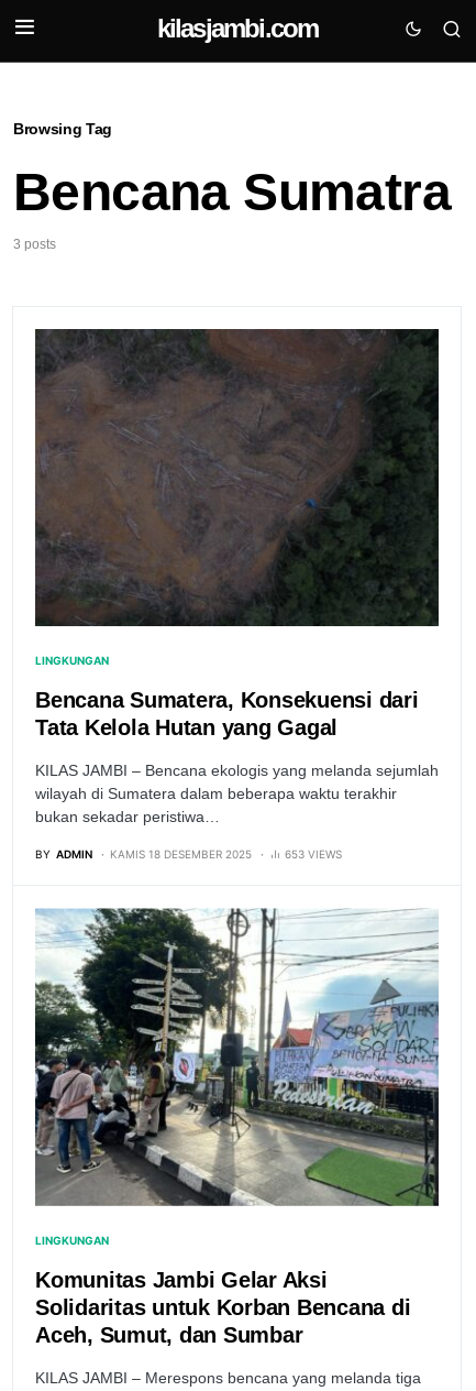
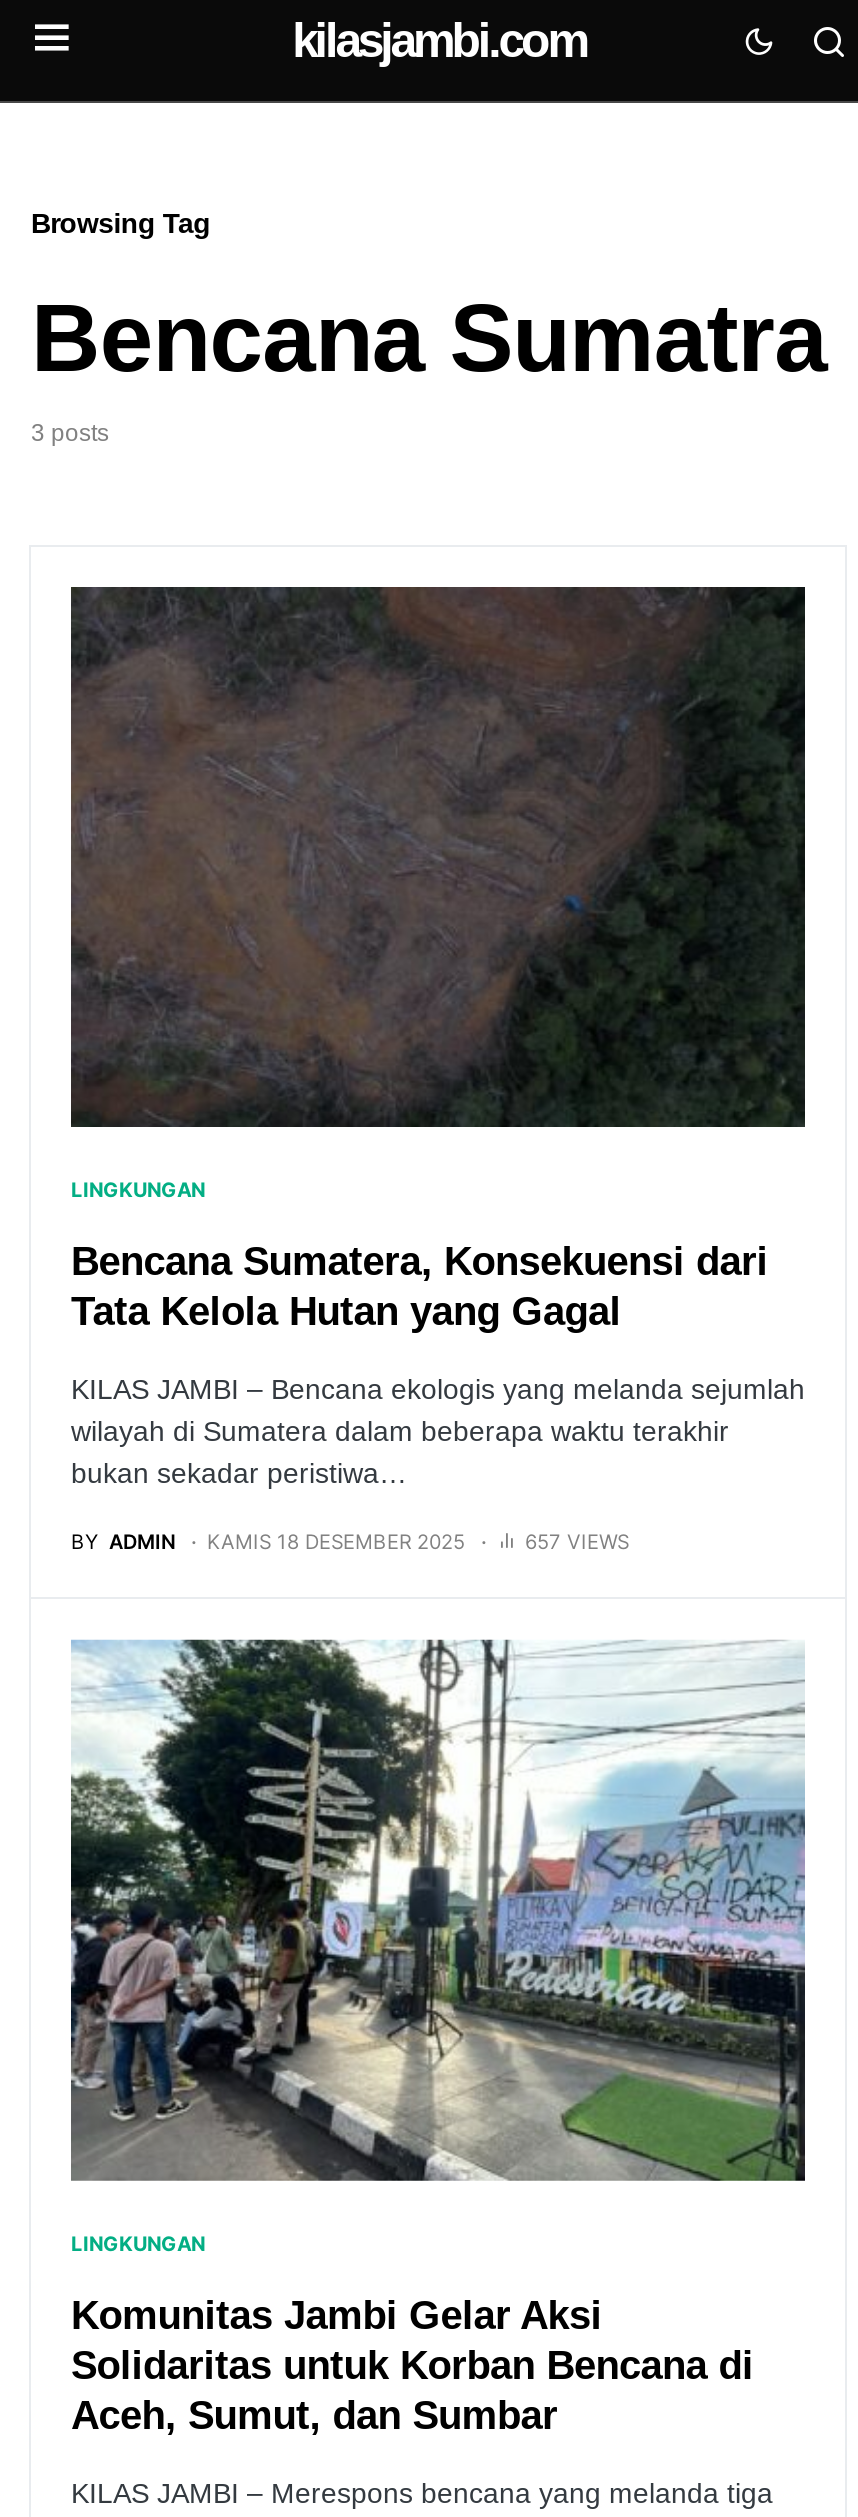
[285,848,342,861] 653 VIEWS -> [525,1530,629,1554] 657 VIEWS

